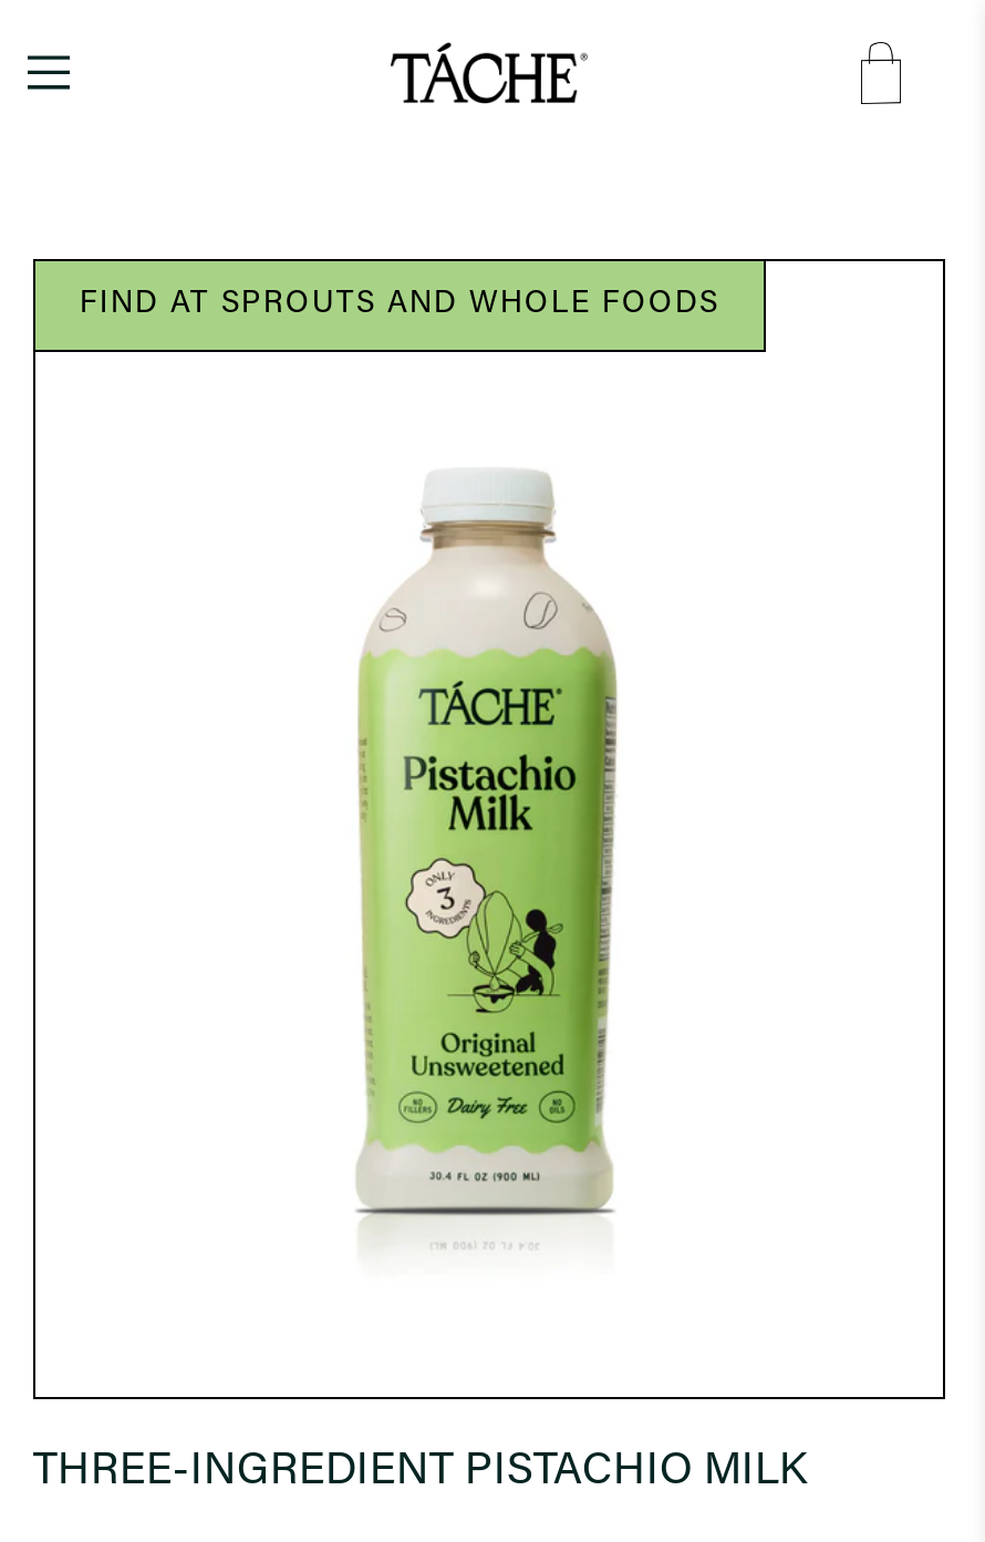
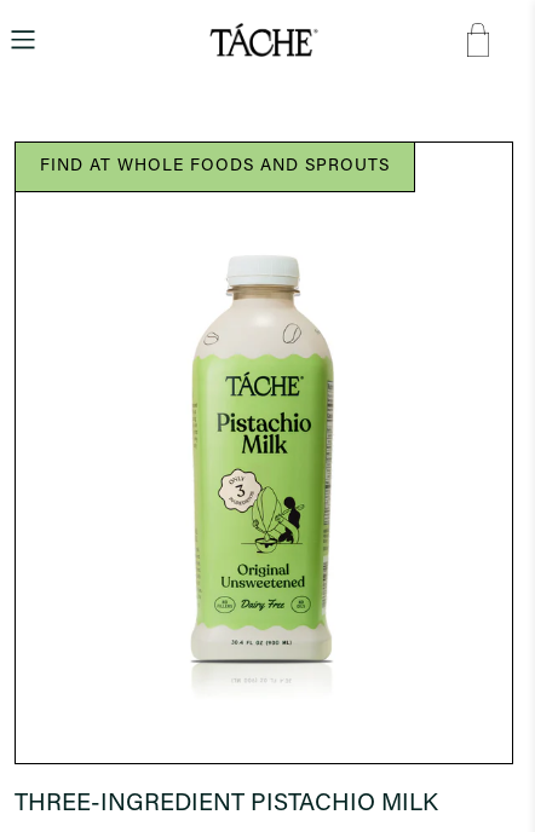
[79,290,719,321] FIND AT SPROUTS AND WHOLE FOODS -> [40,158,390,175] FIND AT WHOLE FOODS AND SPROUTS

